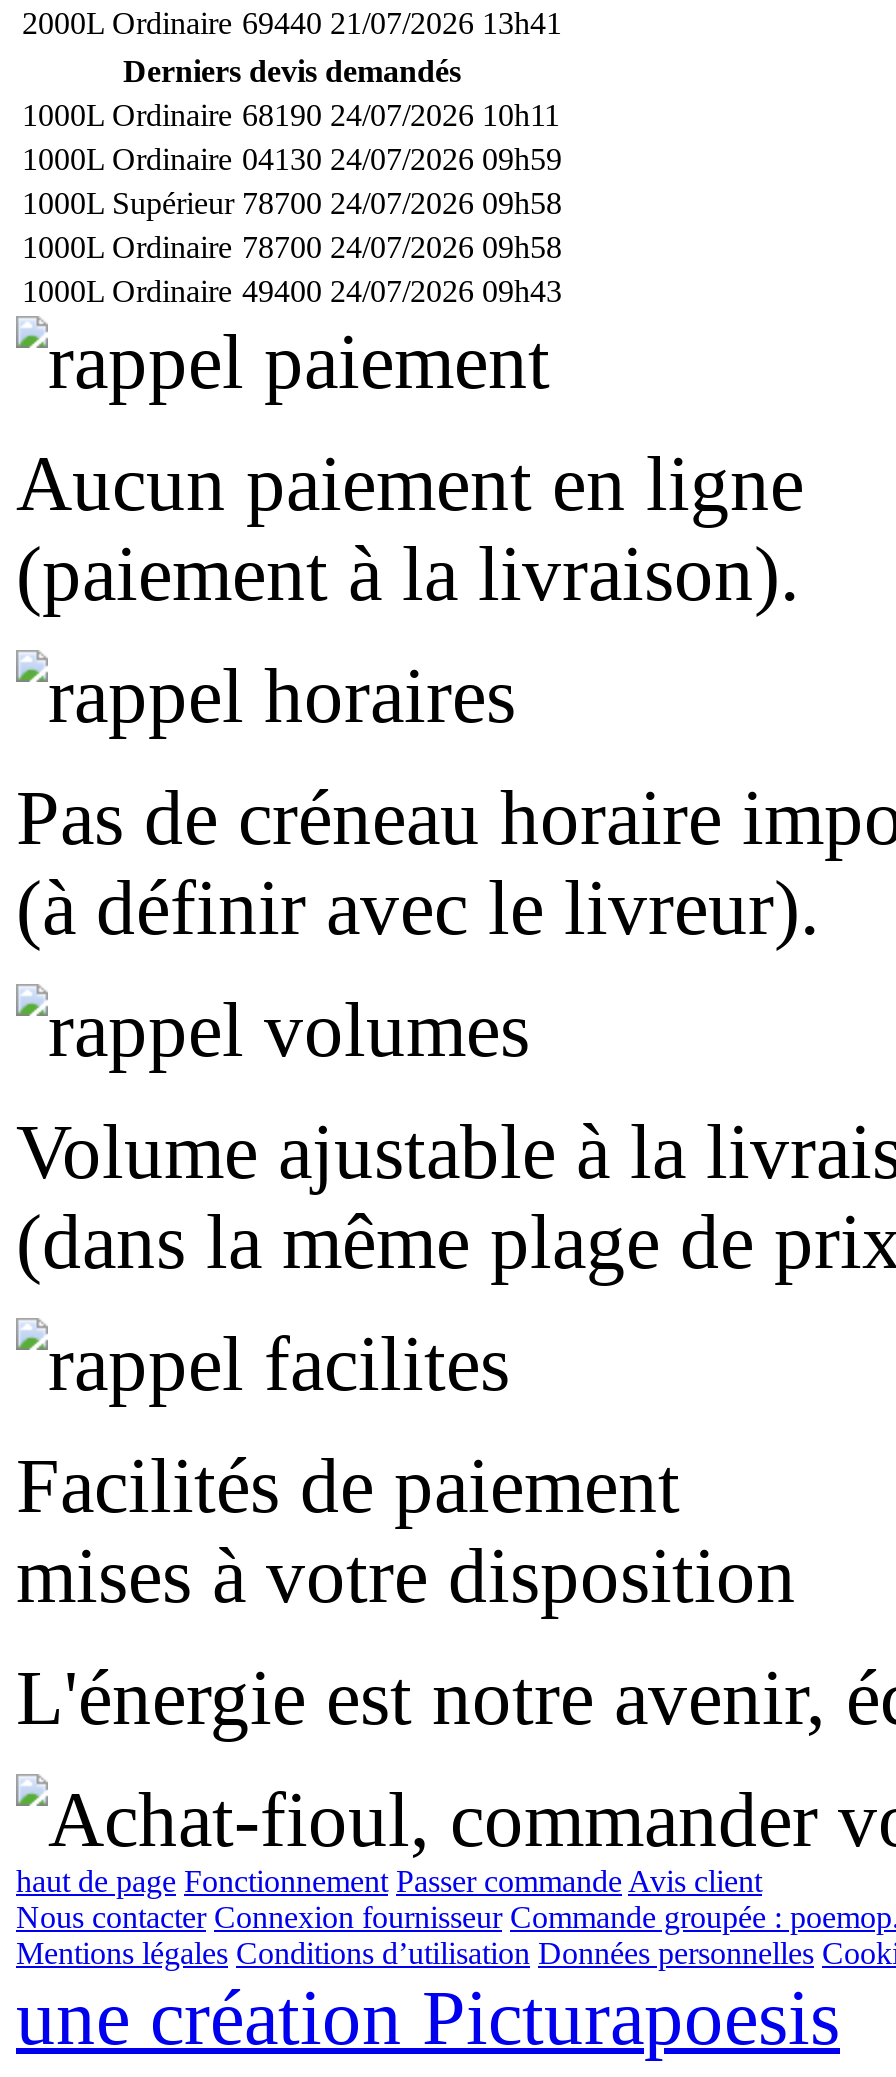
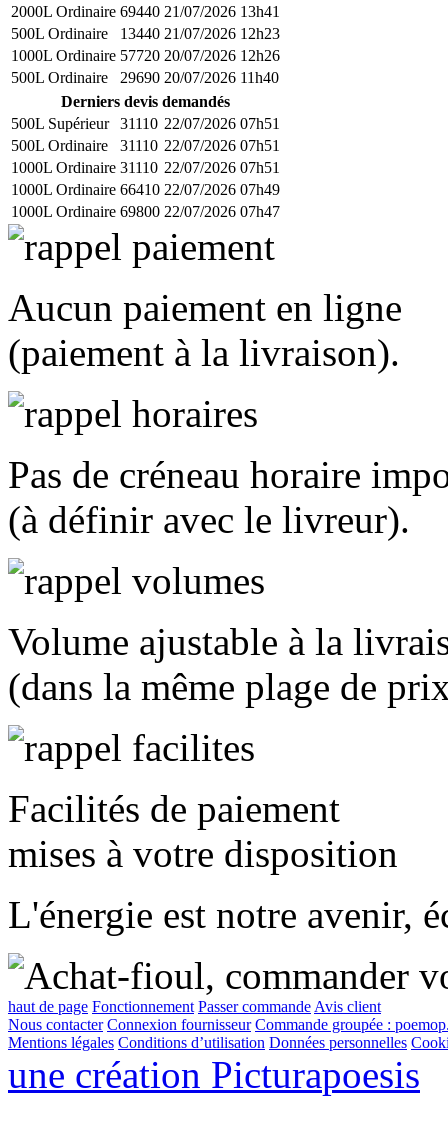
none -> [11,25,280,86] 500L Ordinaire | 13440 21/07/2026 12h23 | 1000L Ordinaire 57720 20/07/2026 12h26 | 500L Ordinaire | 29690 20/07/2026 11h40
[22,99,562,309] 1000L Ordinaire 68190 24/07/2026 10h11 | 1000L Ordinaire 04130 24/07/2026 09h59 | 1000L Supérieur 78700 24/07/2026 09h58 | 1000L Ordinaire 78700 24/07/2026 09h58 | 1000L Ordinaire 49400 24/07/2026 09h43 -> [11,115,280,220] 500L Supérieur | 31110 22/07/2026 07h51 | 500L Ordinaire | 31110 22/07/2026 07h51 | 1000L Ordinaire 31110 22/07/2026 07h51 | 1000L Ordinaire 66410 22/07/2026 07h49 | 1000L Ordinaire 69800 22/07/2026 07h47

